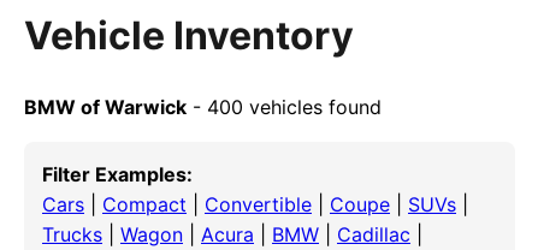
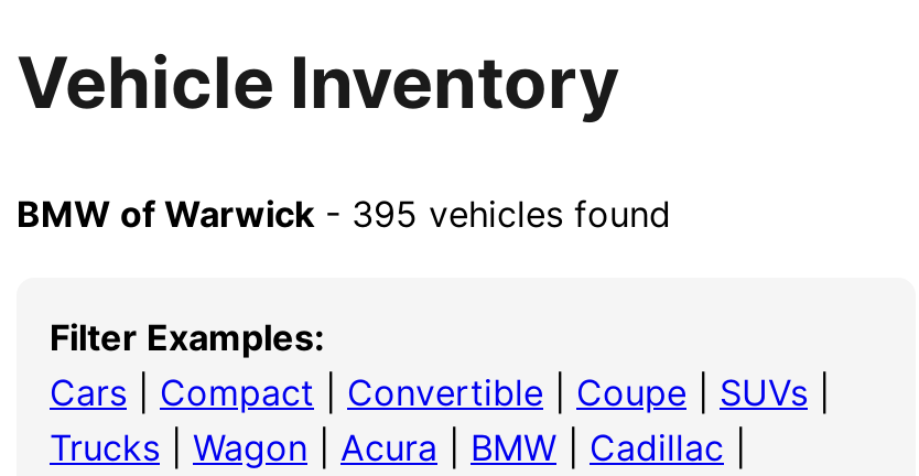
[24,95,382,119] BMW of Warwick - 400 vehicles found -> [17,192,671,236] BMW of Warwick - 395 vehicles found

